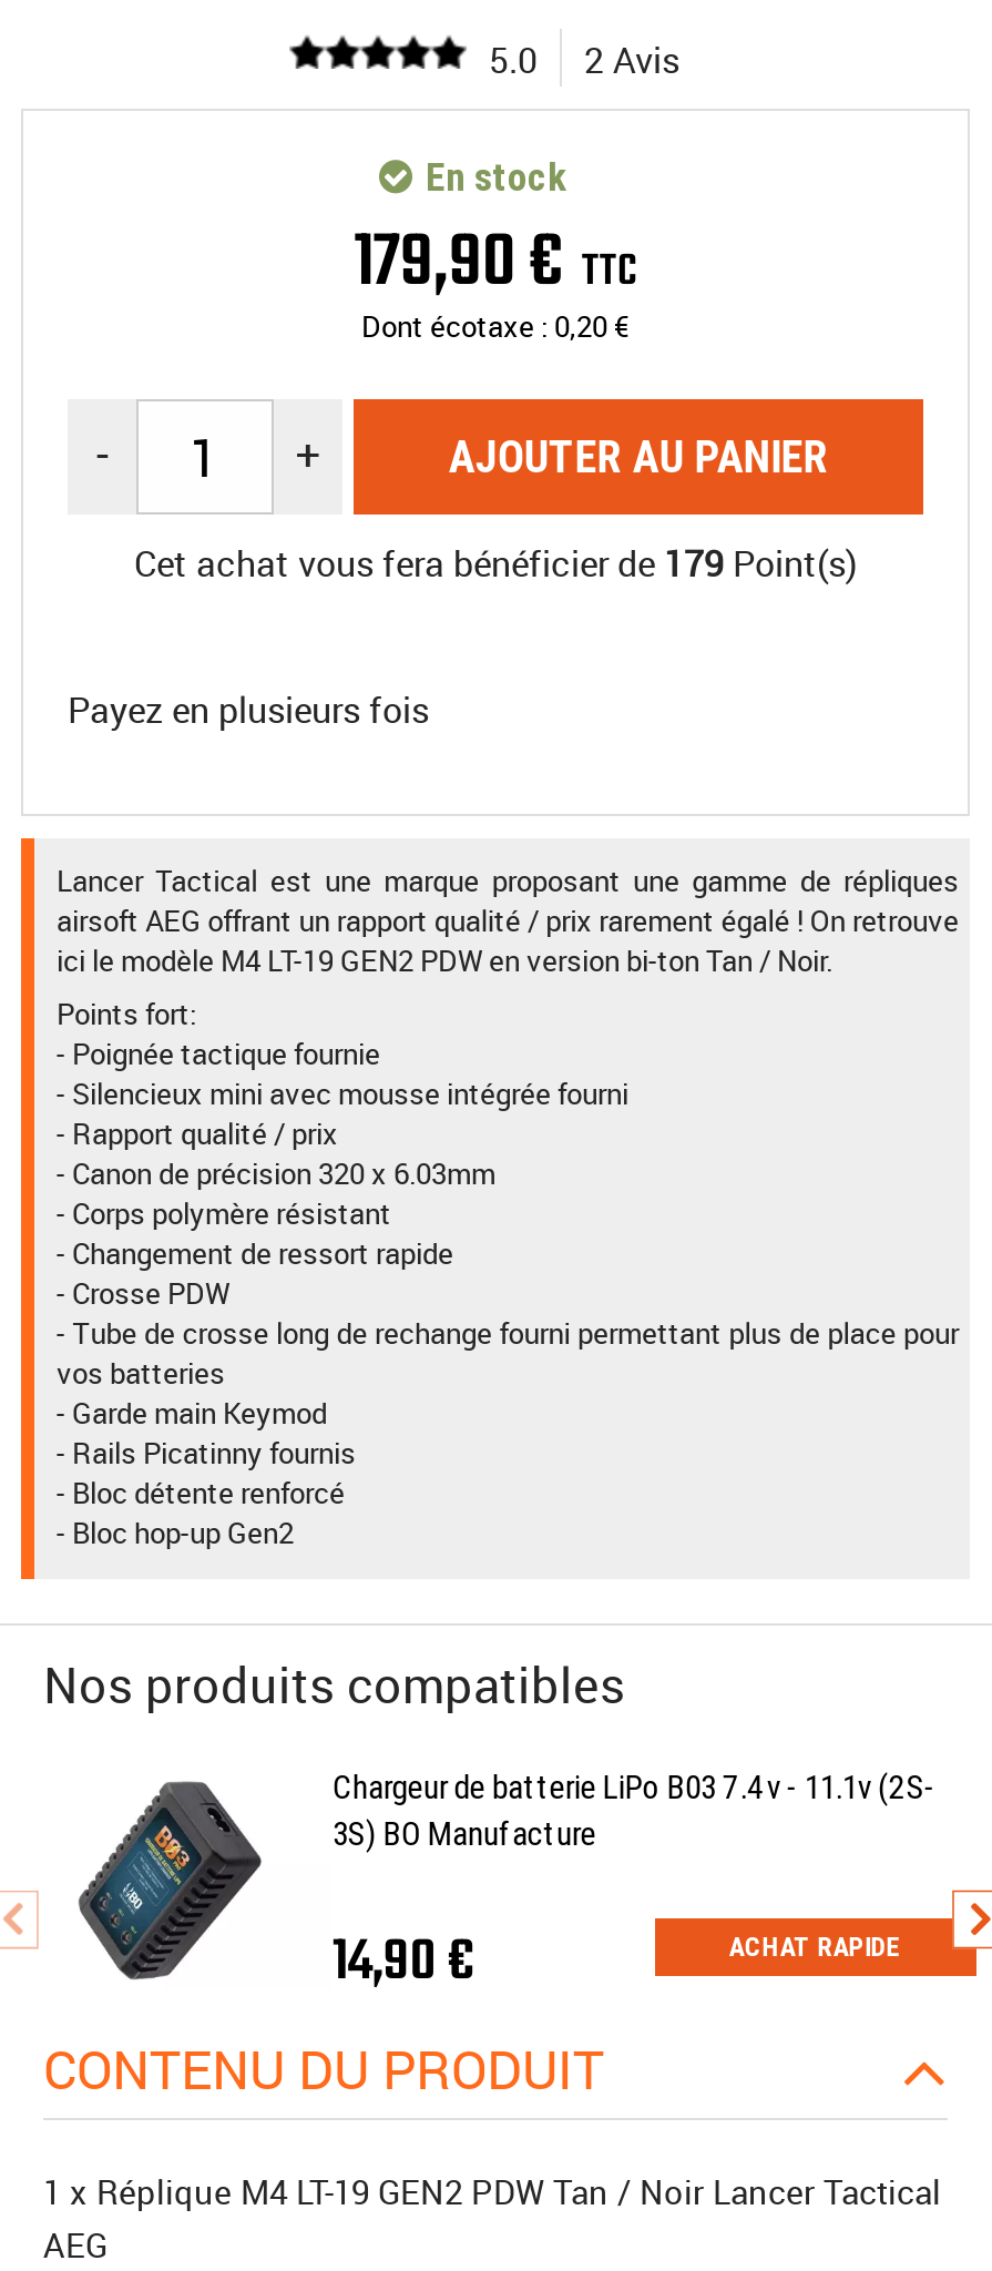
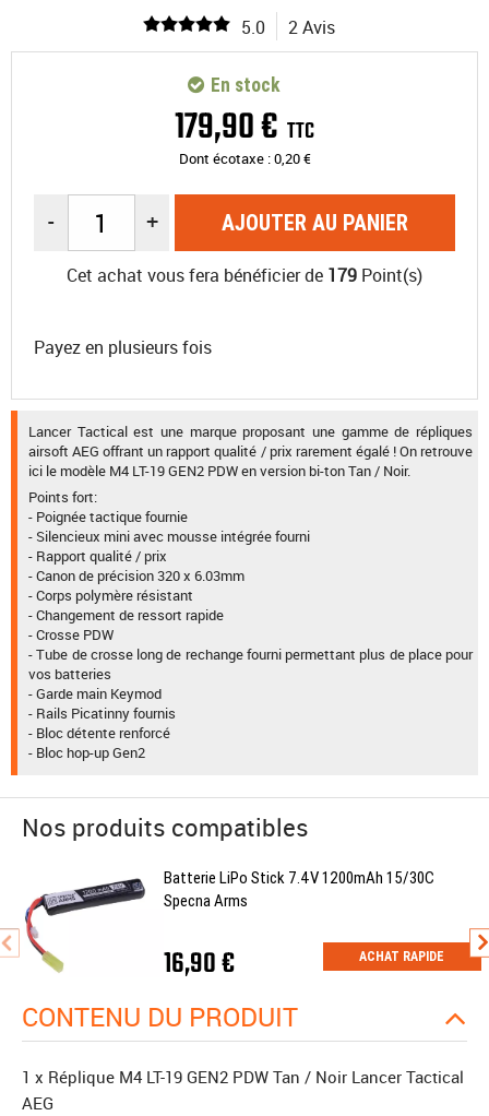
[50,1767,935,1980] [image] | Chargeur de batterie LiPo B03 7.4v - 11.1v (2S- | 3S) BO Manufacture -> [24,868,435,973] [image] | Batterie LiPo Stick 7.4V 1200mAh 15/30C | Specna Arms
[332,1918,474,2006] 14,90 € -> [164,942,235,986] 16,90 €

